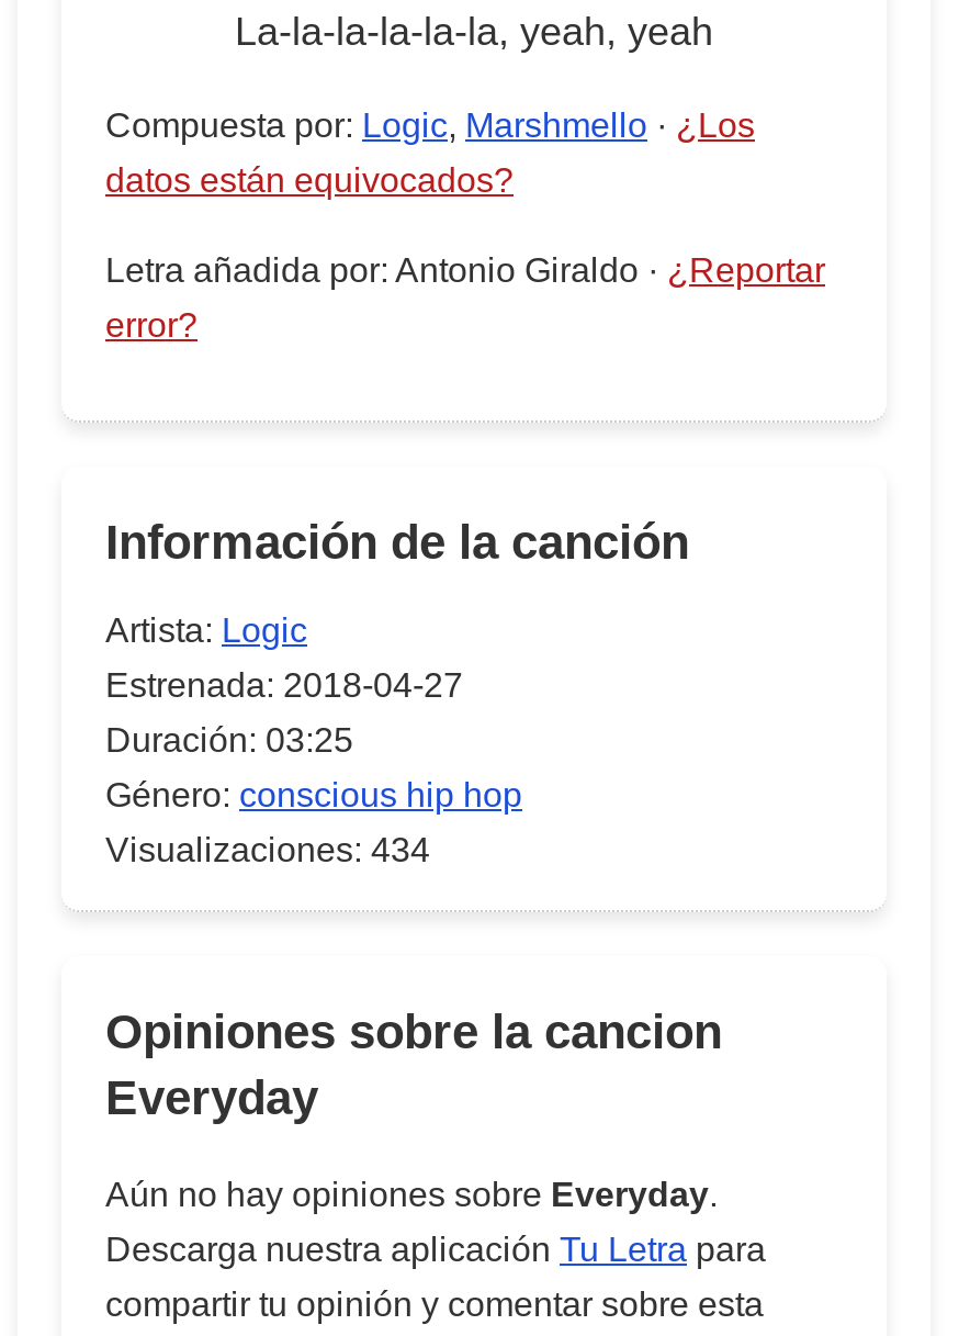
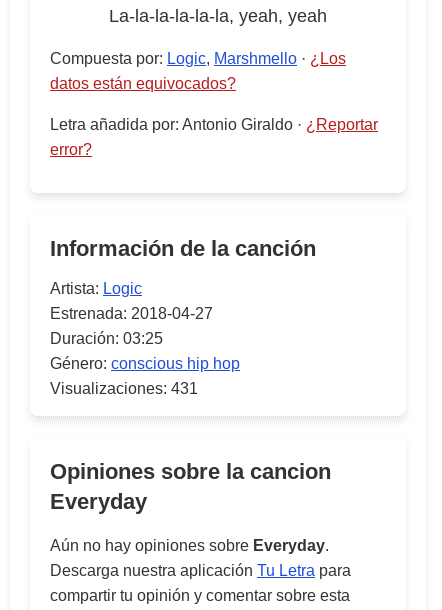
[105,831,430,868] Visualizaciones: 434 -> [50,380,198,397] Visualizaciones: 431

